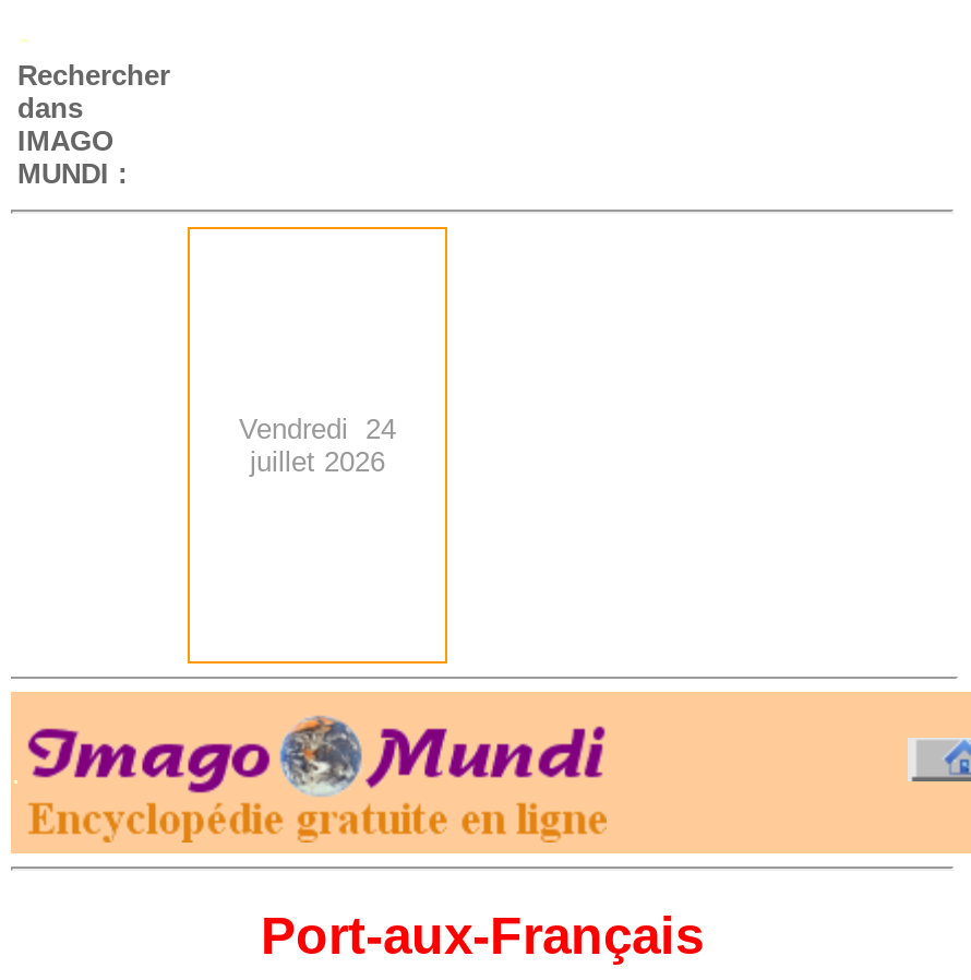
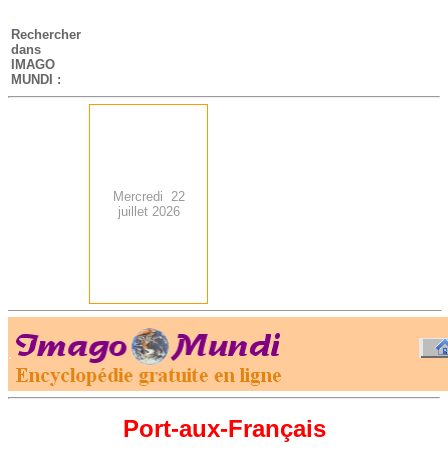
[239,413,396,445] Vendredi 24 -> [112,189,184,204] Mercredi 22

